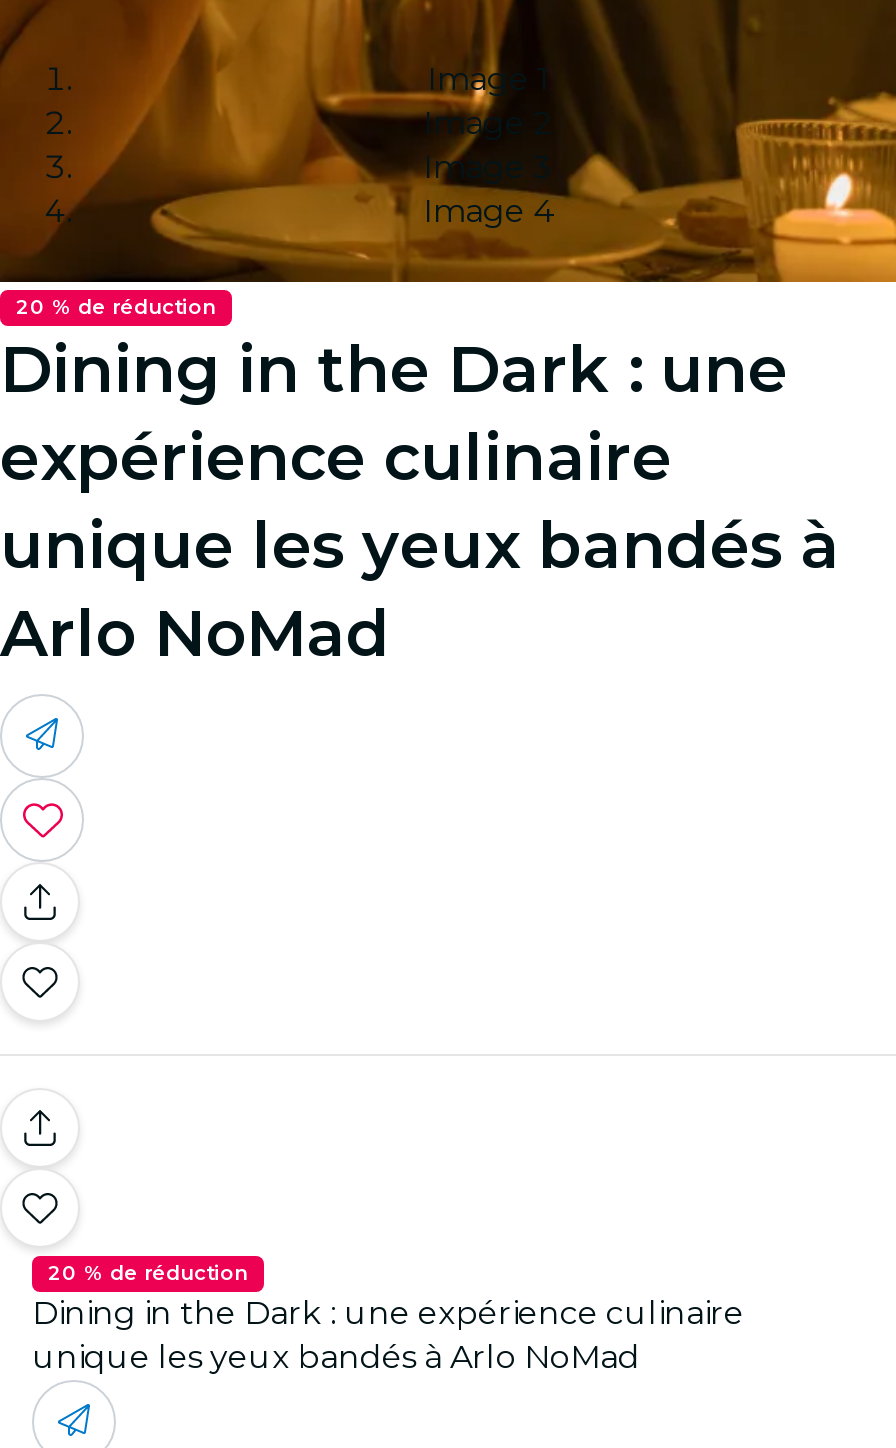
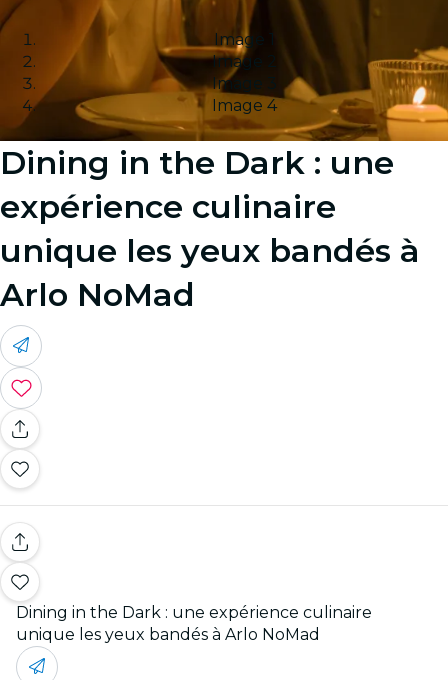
[16,295,216,321] 20 % de réduction -> none
[48,1261,248,1287] 20 % de réduction -> none

